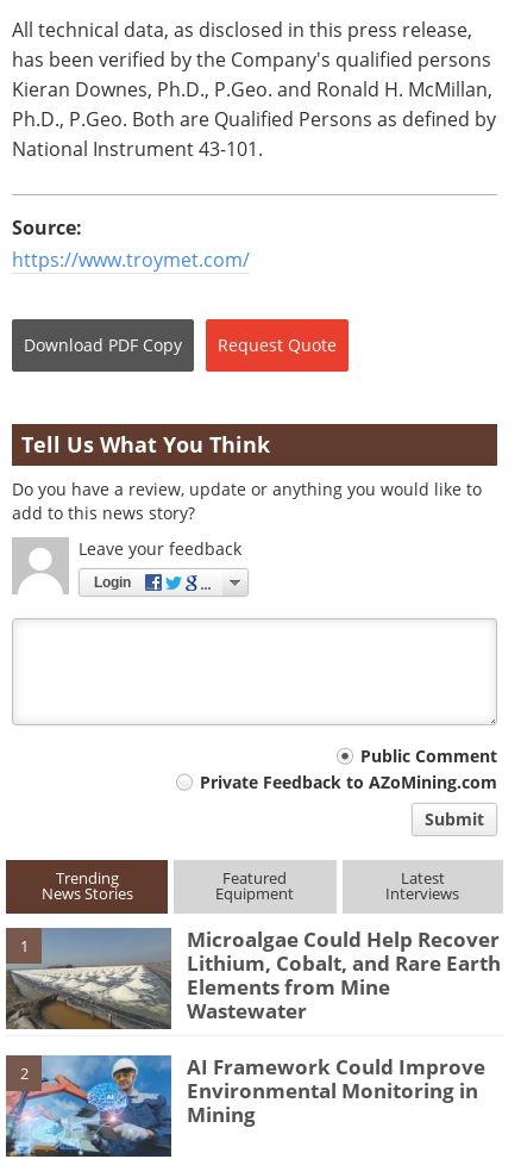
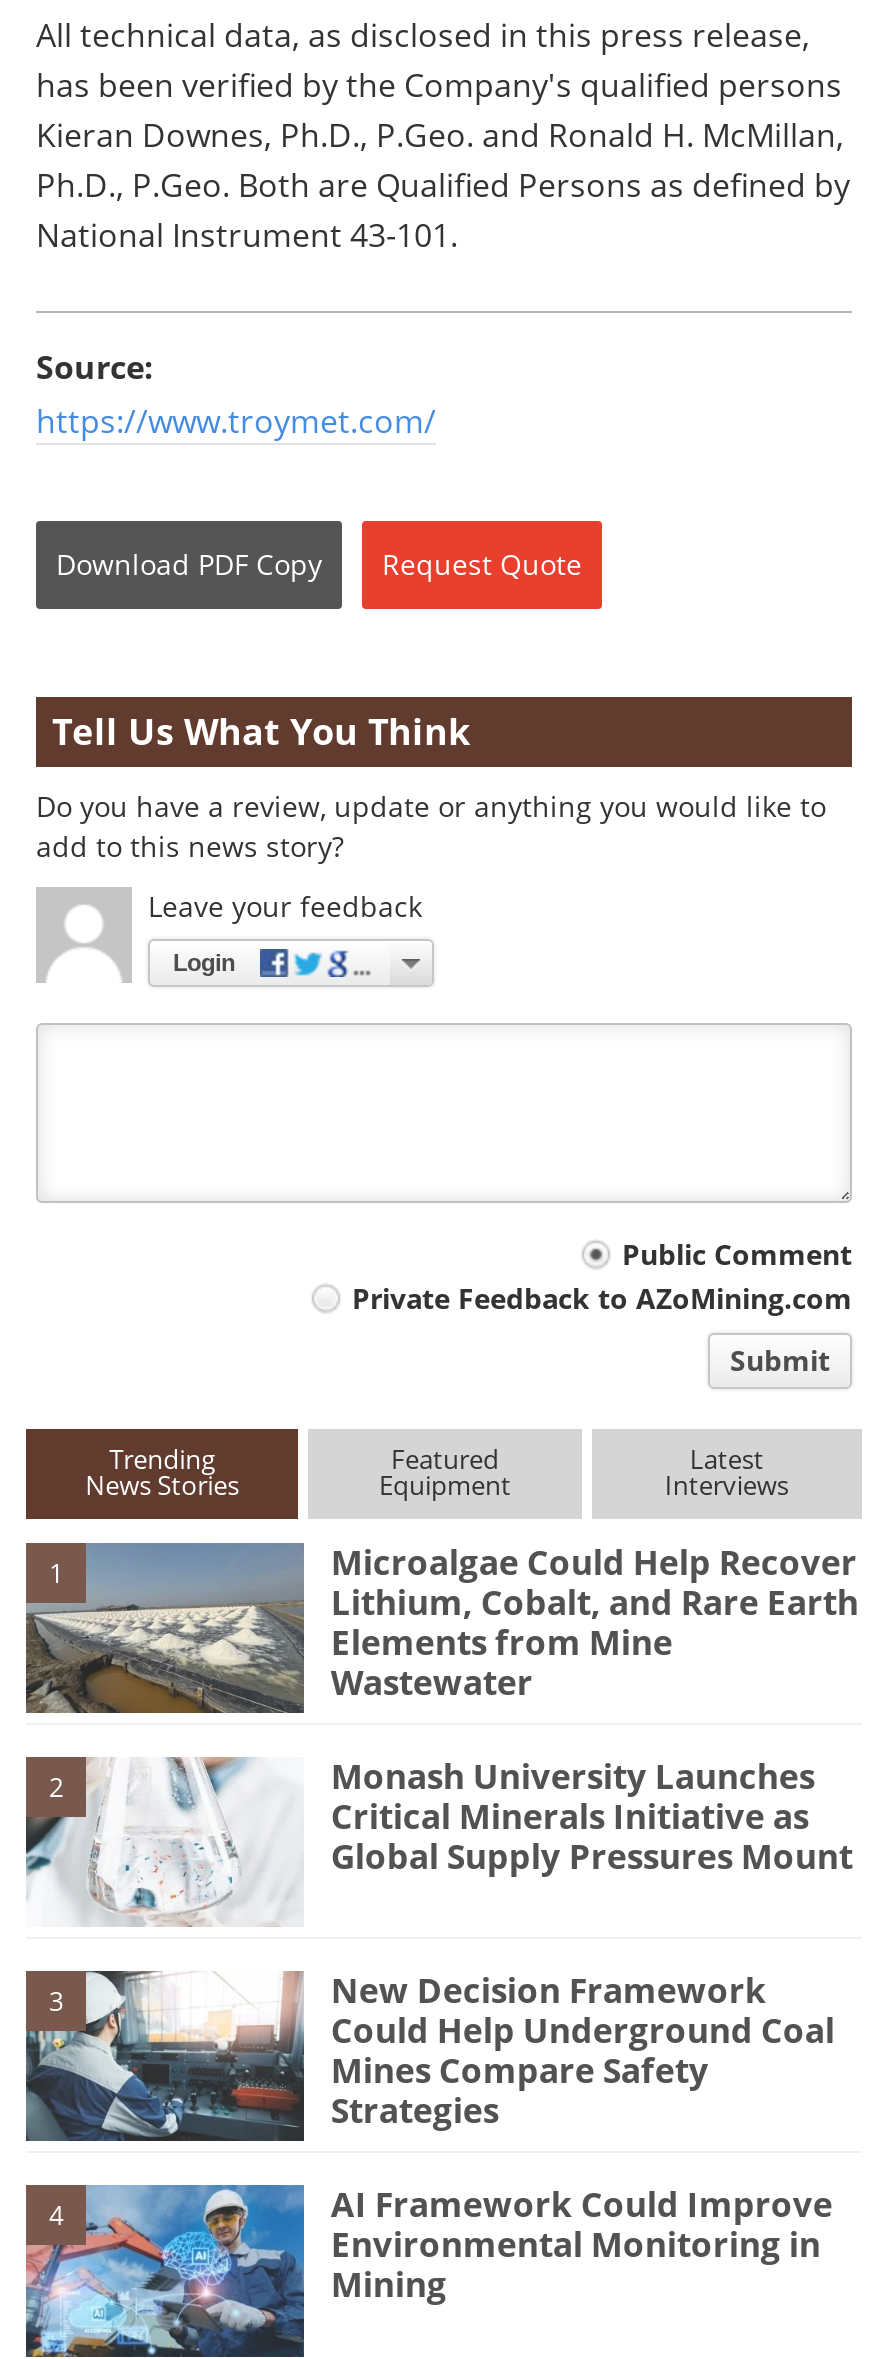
none -> [24,1752,853,2233] [image] | Monash University Launches | Critical Minerals Initiative as | Global Supply Pressures Mount | 3 | New Decision Framework | Could Help Underground Coal | Mines Compare Safety | Strategies | 4
none -> [26,1969,302,2143] [image]

